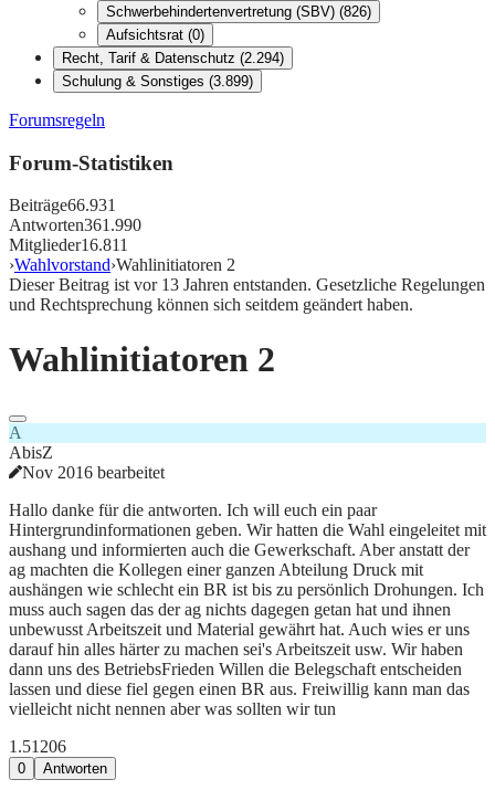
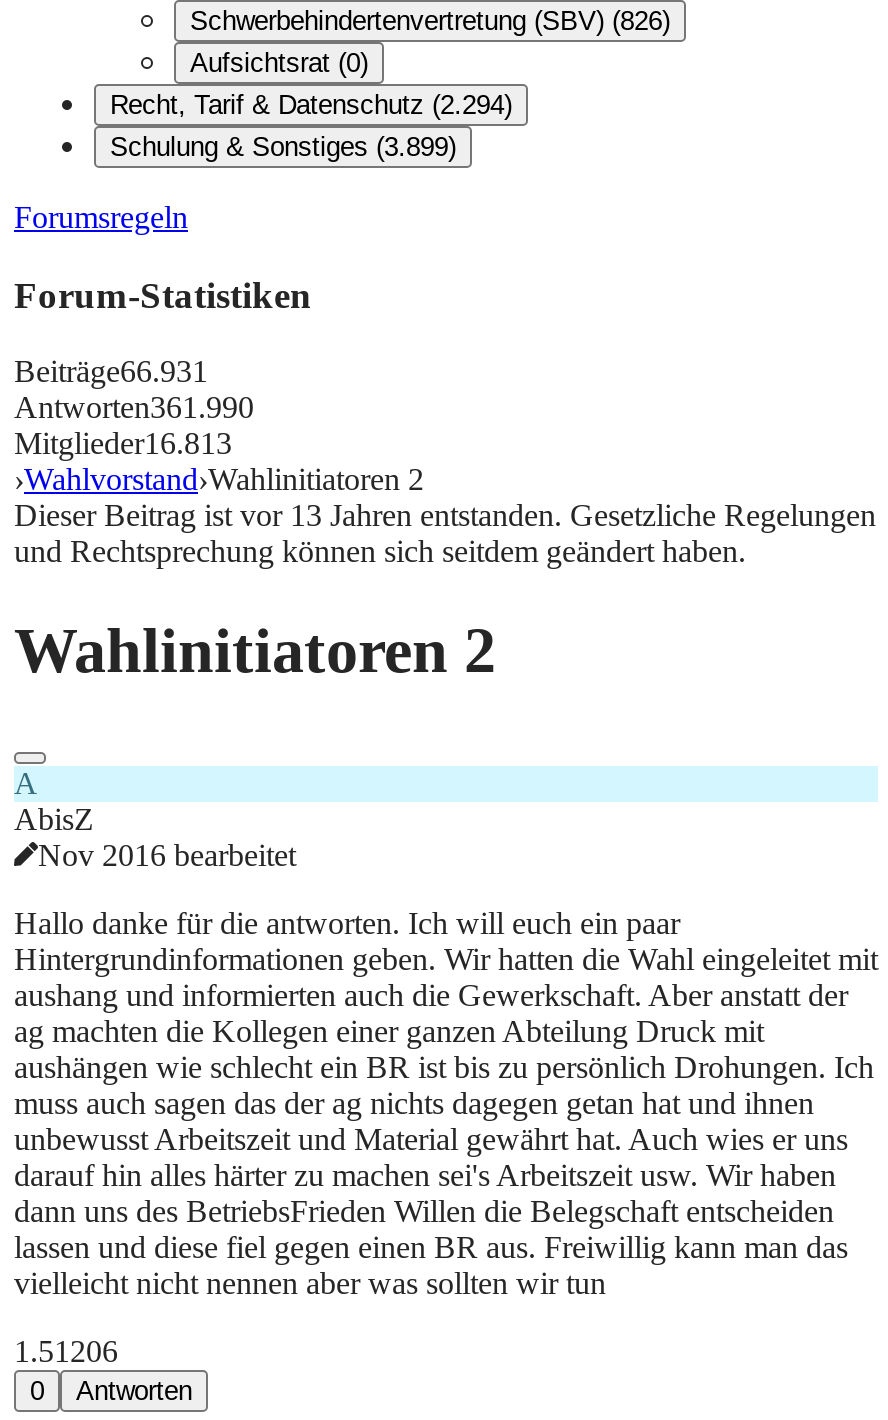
[9,236,128,255] Mitglieder16.811 -> [14,427,232,461] Mitglieder16.813

